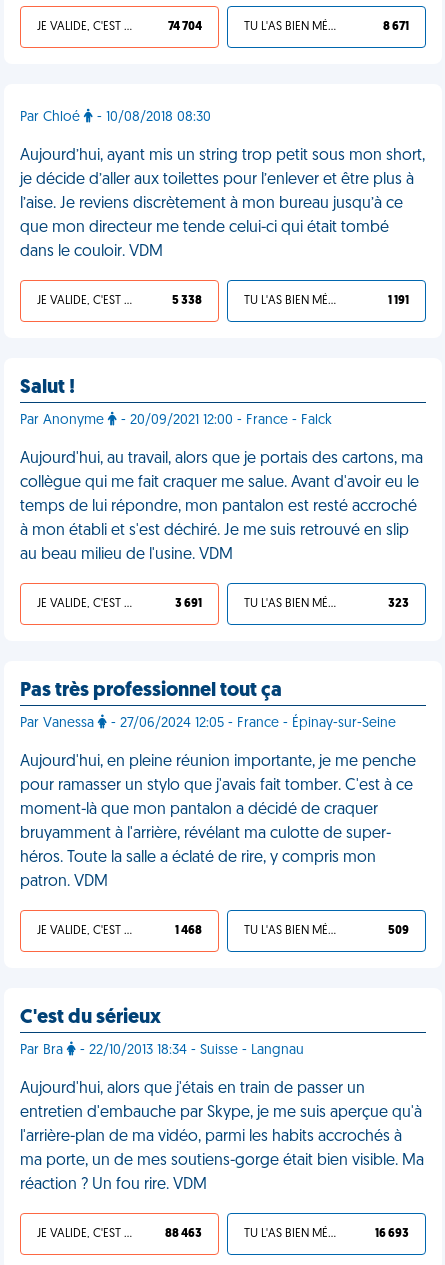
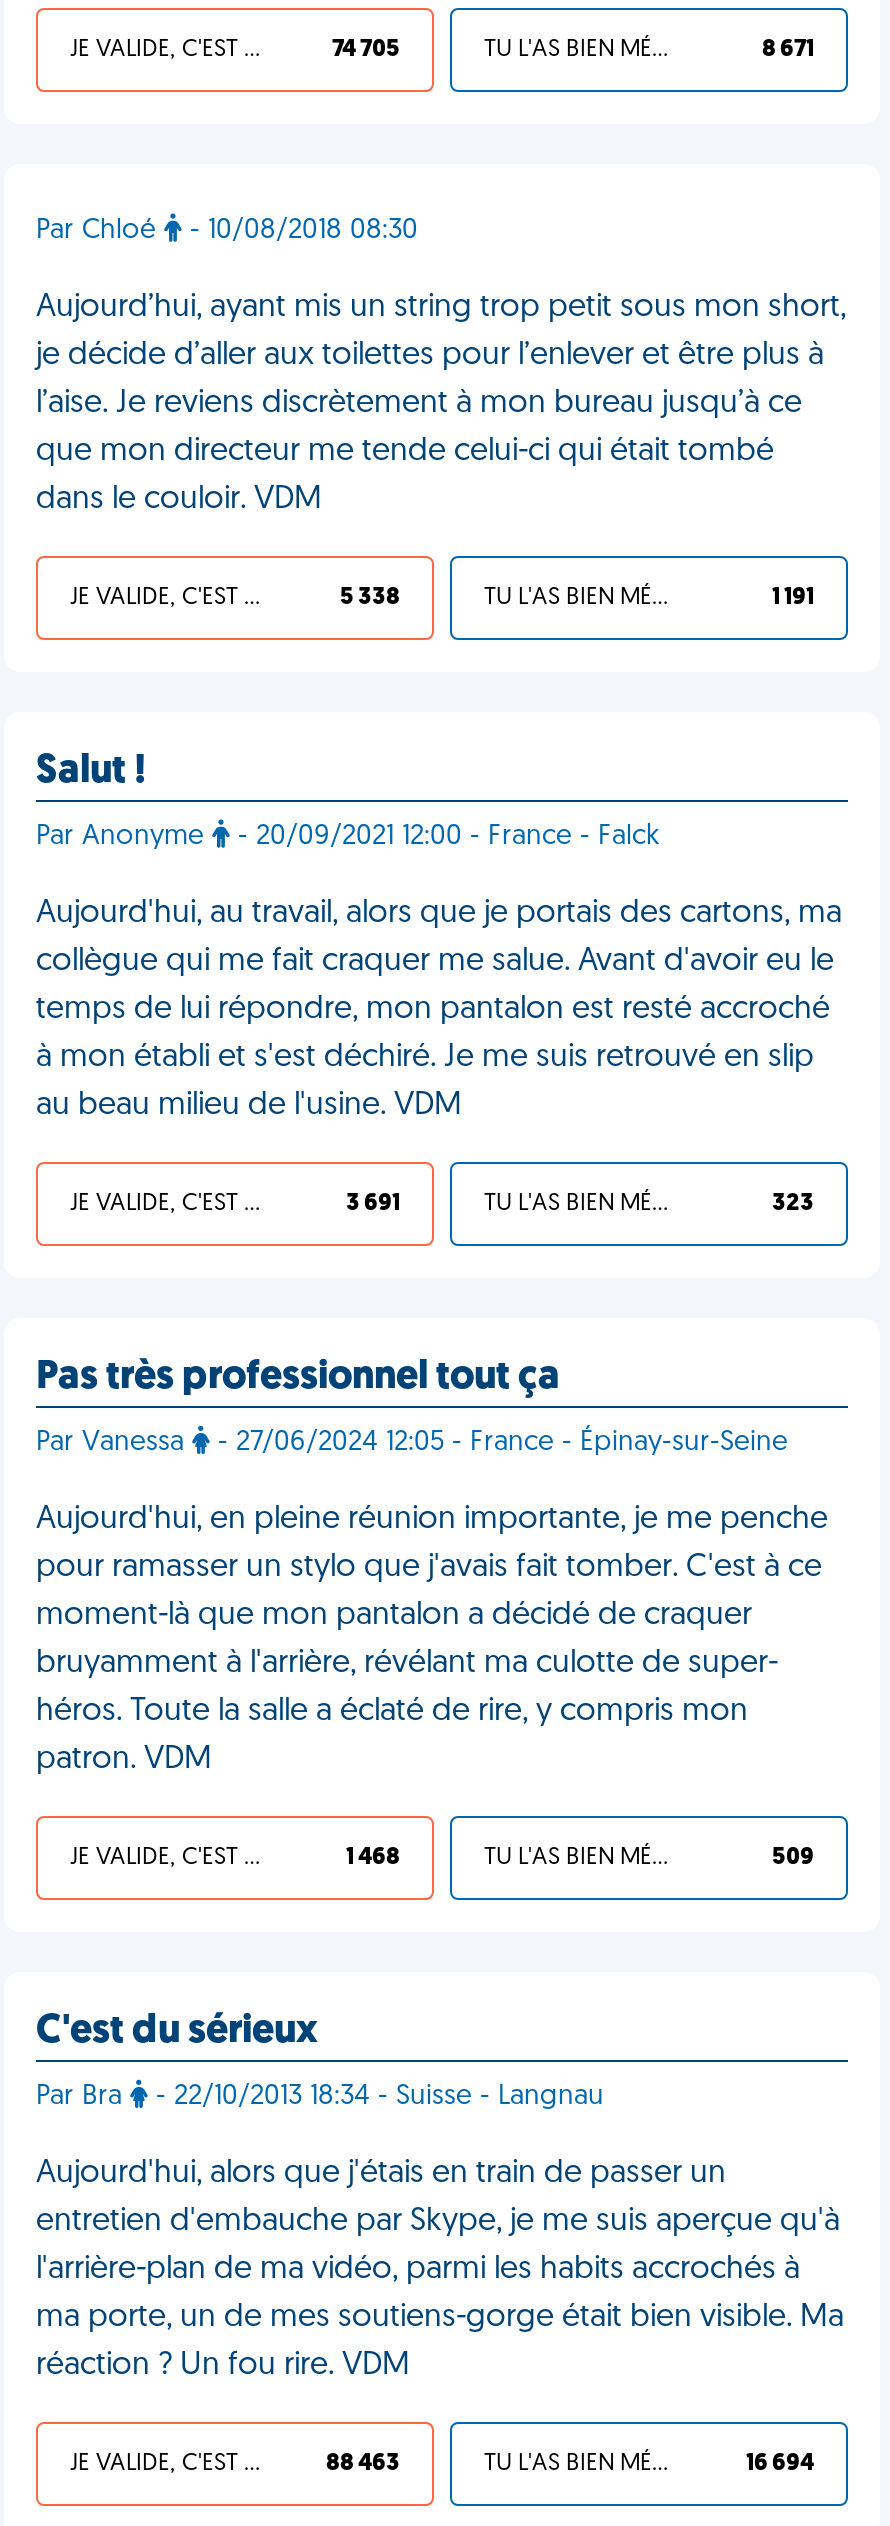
[168,21,202,33] 74 704 -> [332,38,400,62] 74 705
[375,1228,409,1240] 16 693 -> [746,2452,814,2476] 16 694

